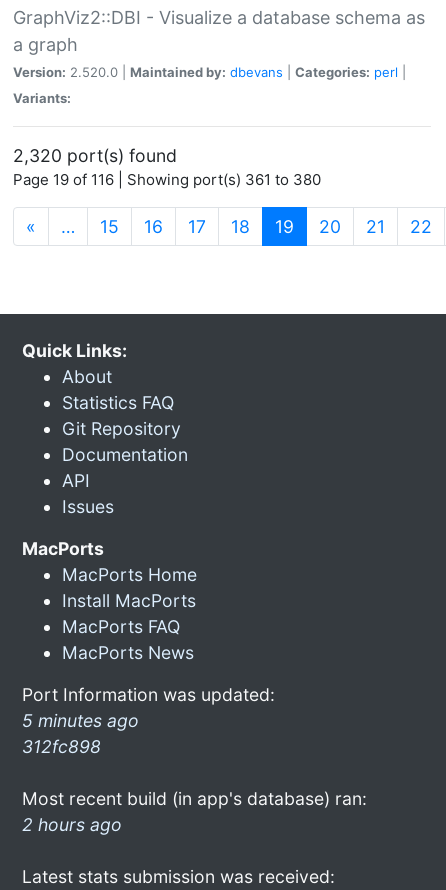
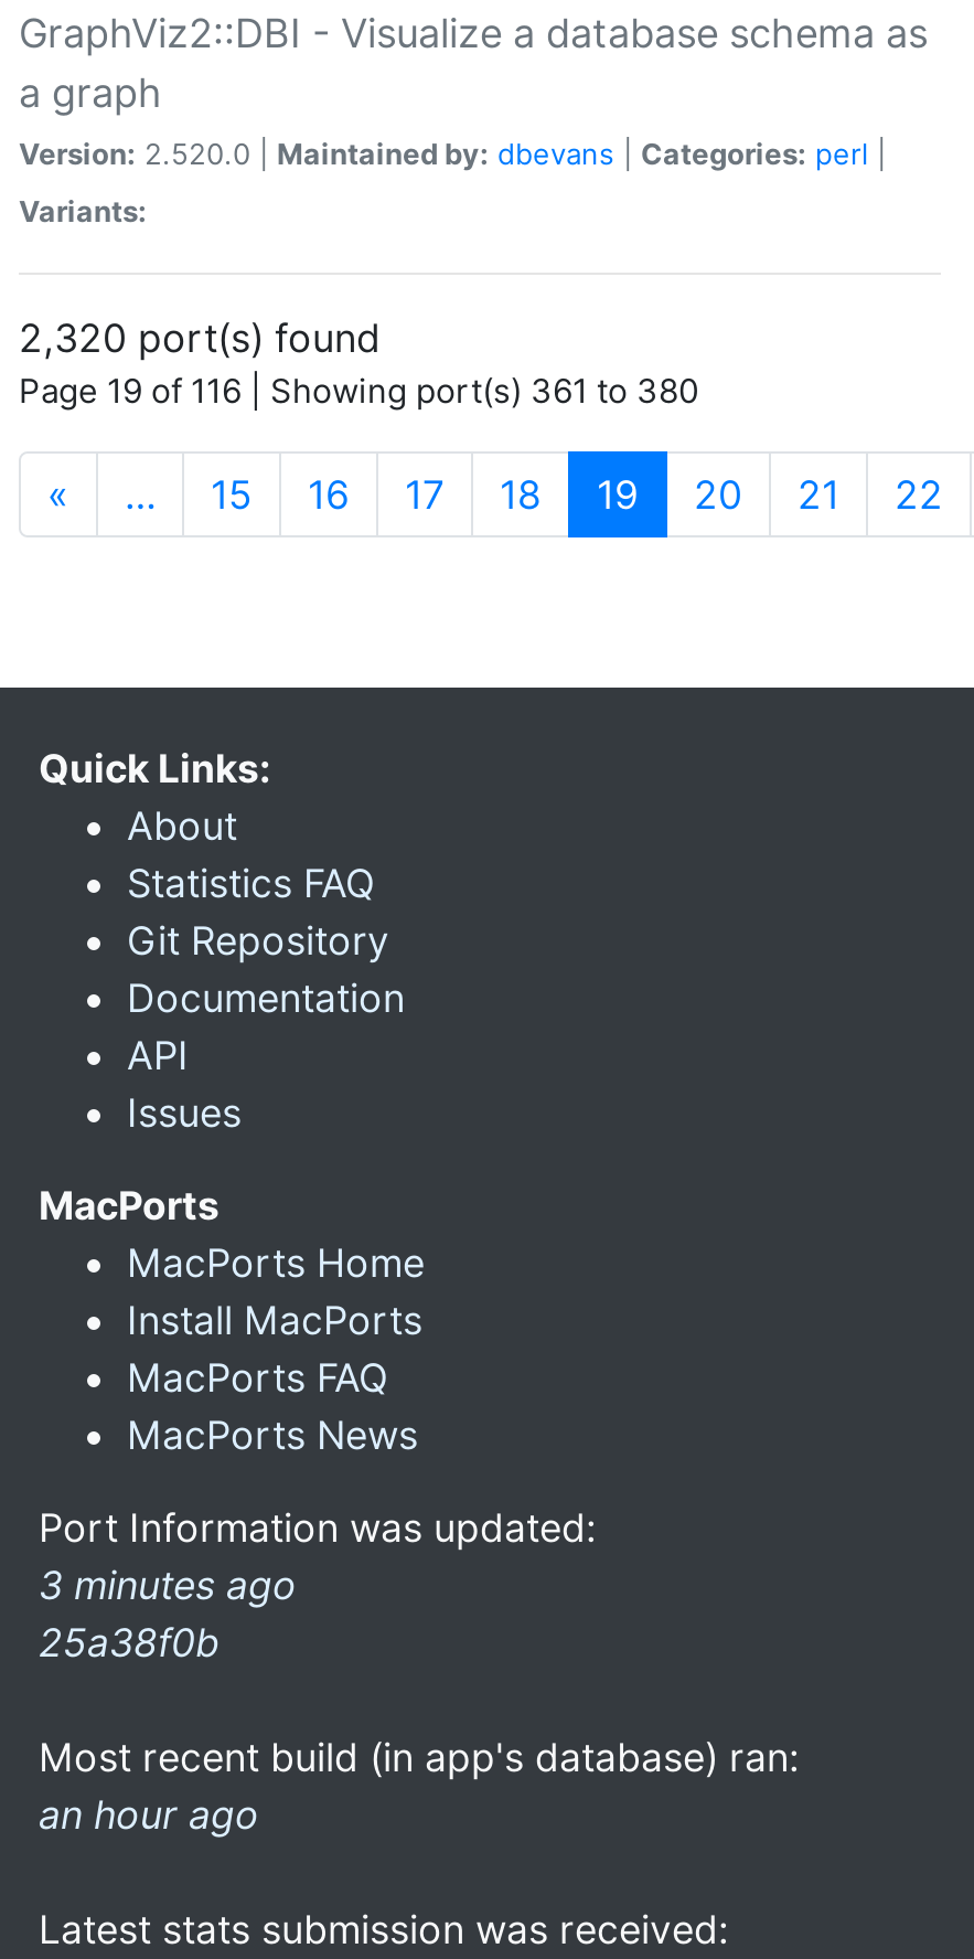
[22,710,139,757] 5 minutes ago | 312fc898 -> [39,1562,297,1665] 3 minutes ago | 25a38f0b
[22,814,122,835] 2 hours ago -> [39,1791,259,1838] an hour ago

